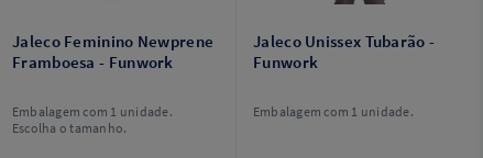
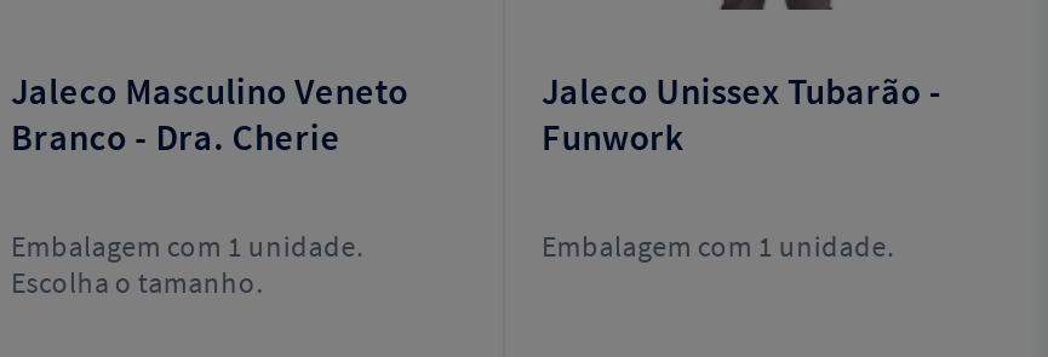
[12,31,214,72] Jaleco Feminino Newprene | Framboesa - Funwork -> [11,68,408,160] Jaleco Masculino Veneto | Branco - Dra. Cherie

